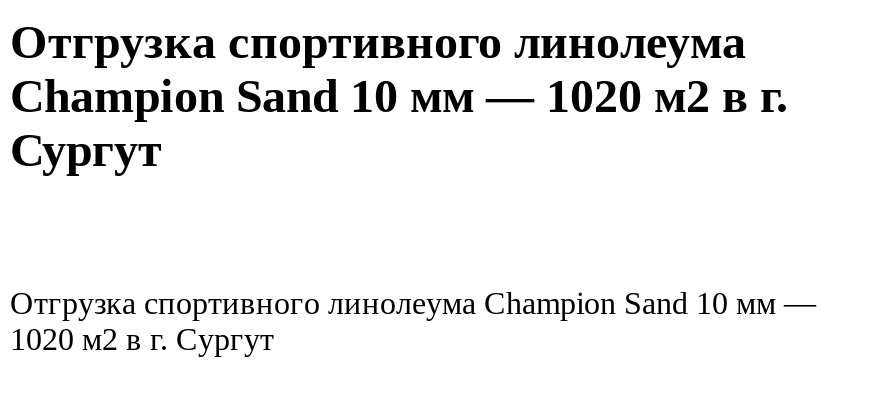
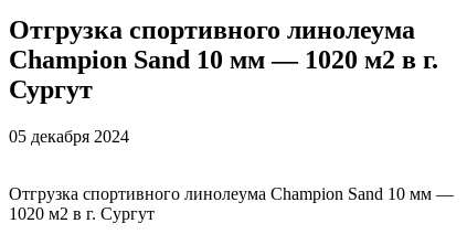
none -> [9,127,129,146] 05 декабря 2024

